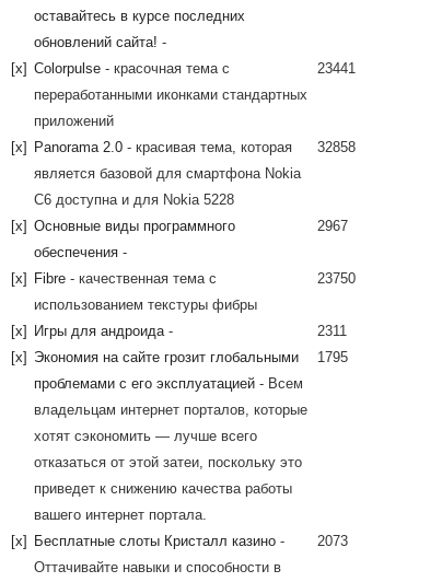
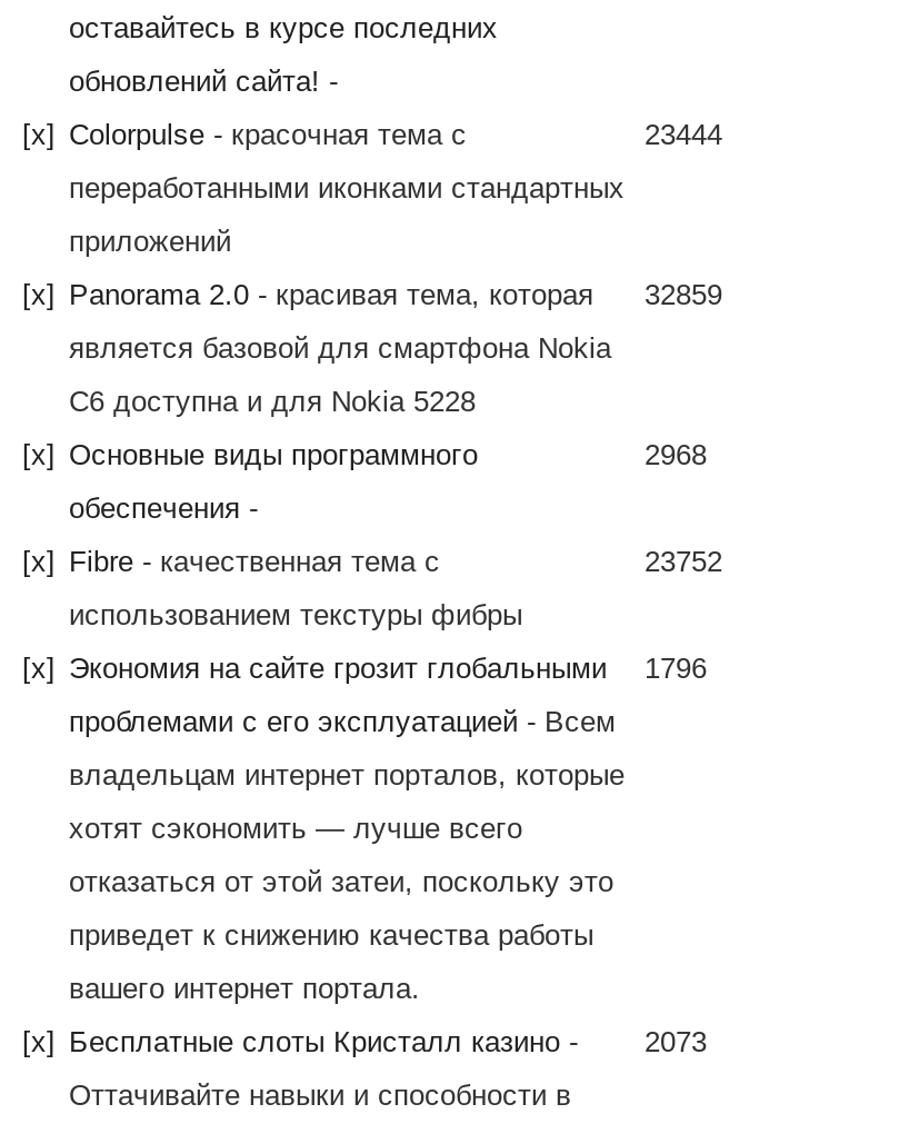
[317,60,356,76] 23441 -> [645,118,722,151] 23444
[317,138,356,155] 32858 -> [645,278,722,311] 32859
[317,217,348,234] 2967 -> [645,438,707,471] 2968
[11,270,356,339] 23750 | [x] Игры для андроида - | 2311 -> [645,545,722,578] 23752
[11,348,348,365] [x] Экономия на сайте грозит глобальными 1795 -> [22,651,707,685] [x] Экономия на сайте грозит глобальными 1796

